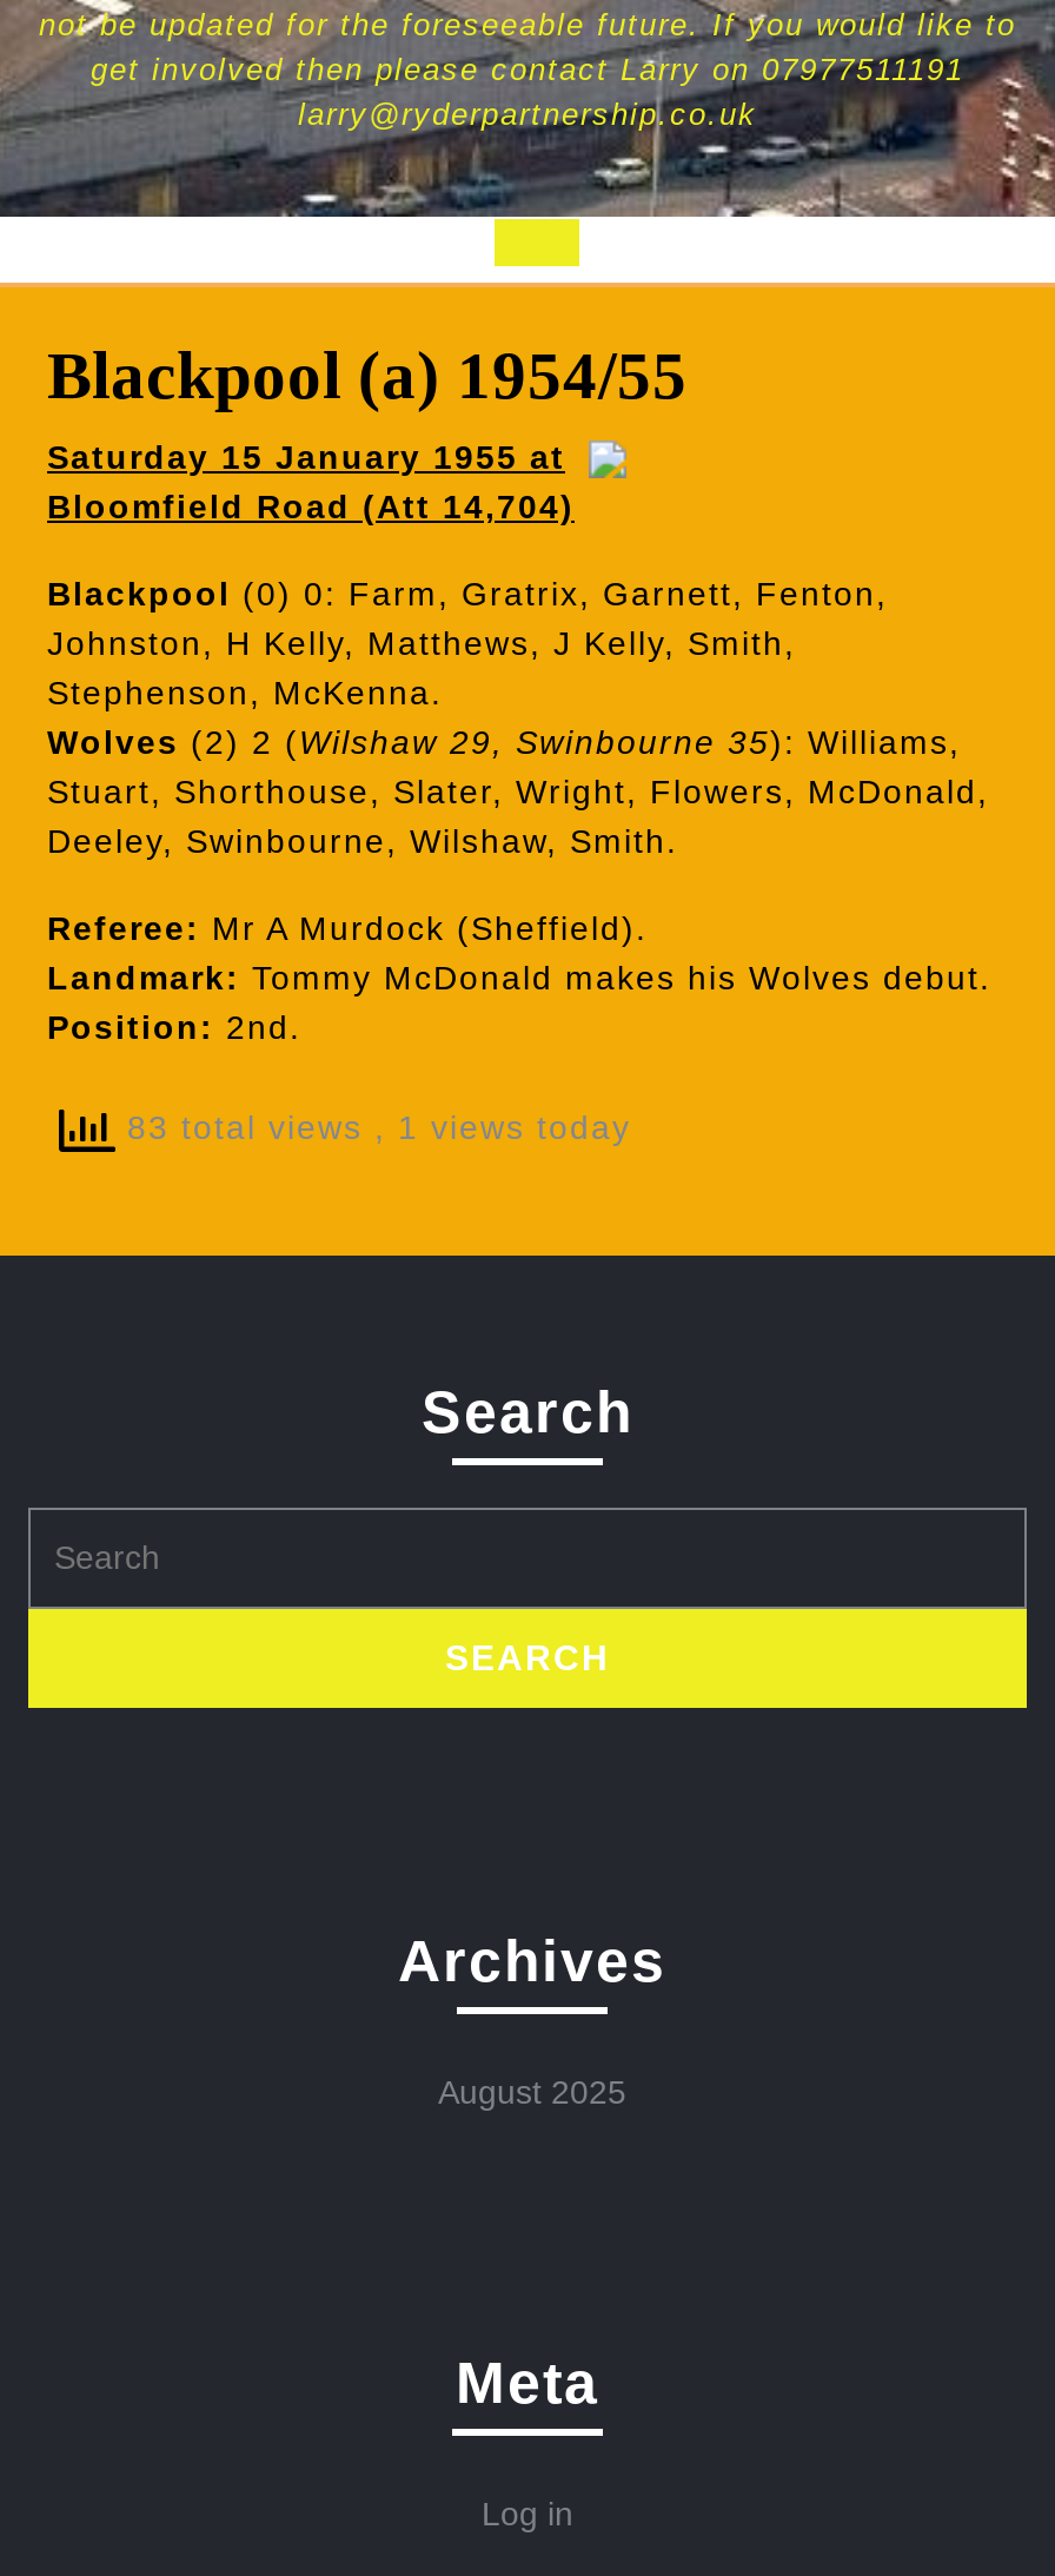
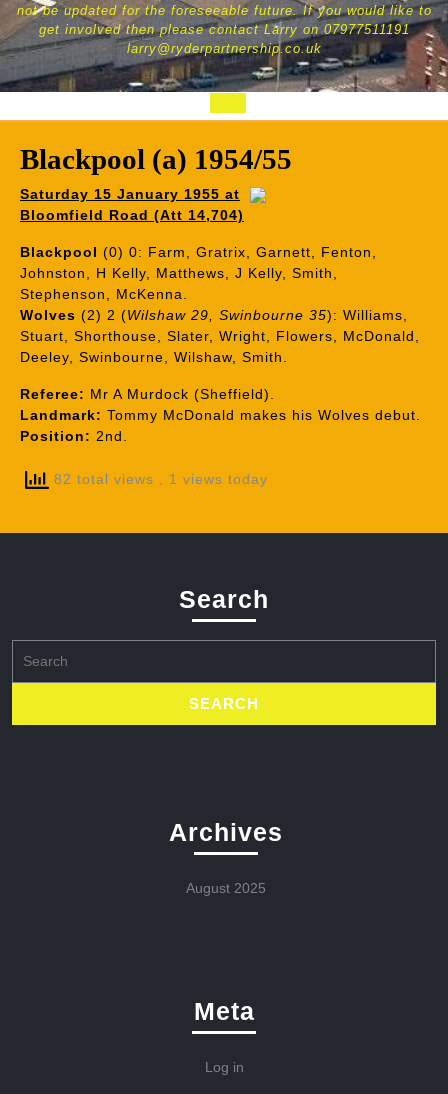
[115,1109,631,1147] 83 total views, 1 views today -> [49,471,268,487] 82 total views, 1 views today

